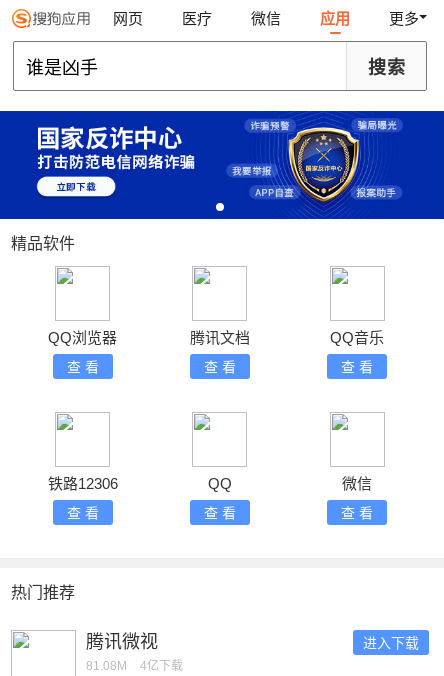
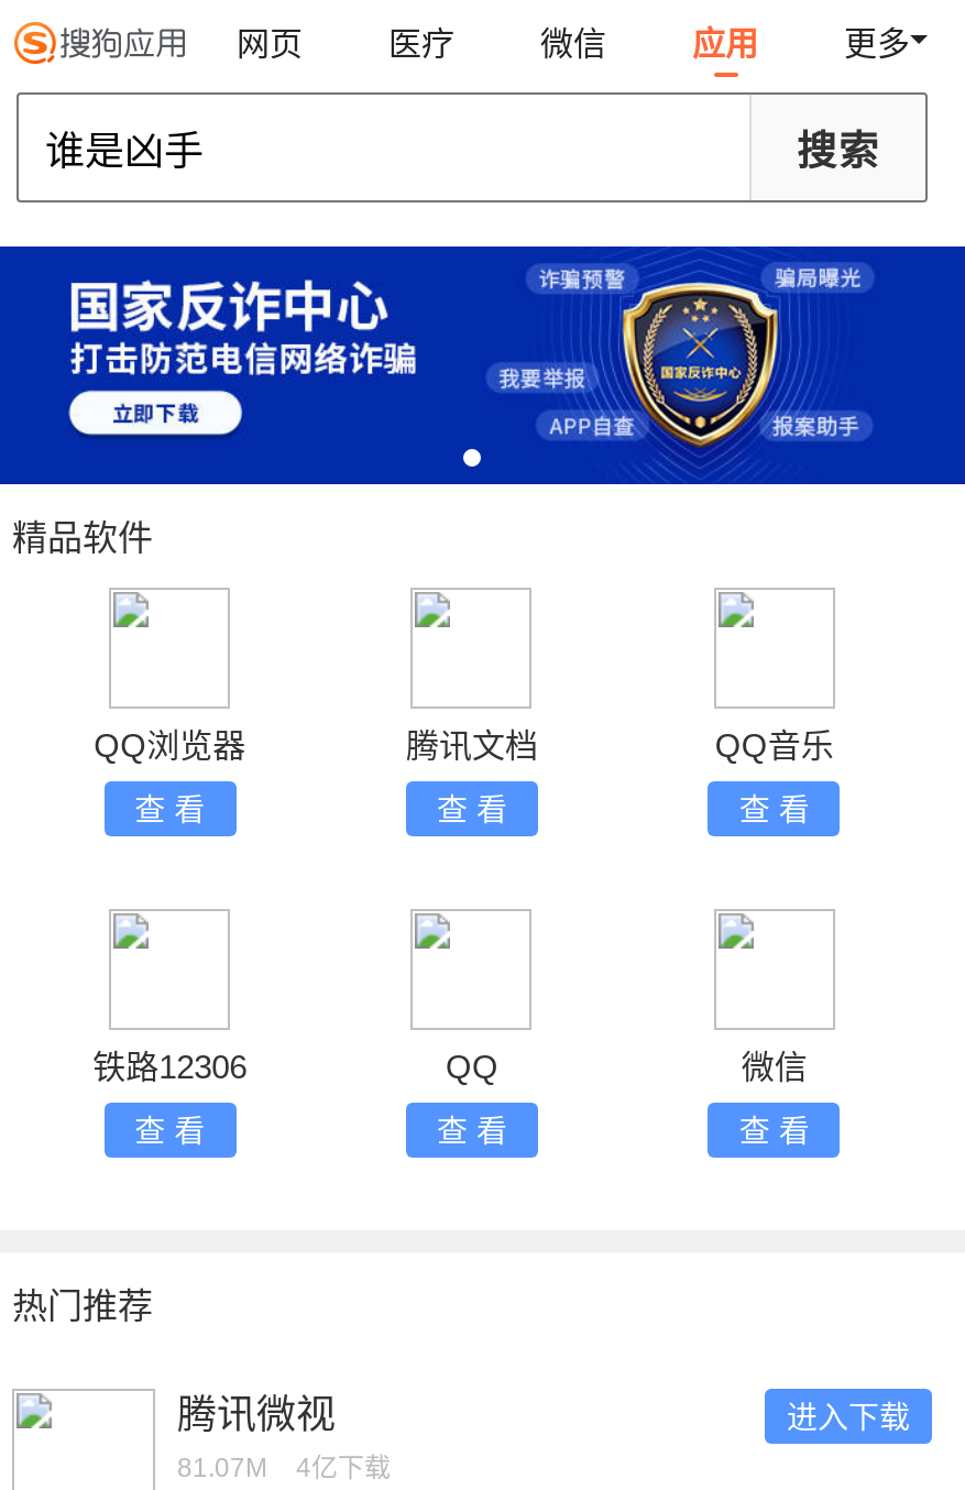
[86,659,183,673] 81.08M 4亿下载 -> [177,1453,391,1483] 81.07M 4亿下载

